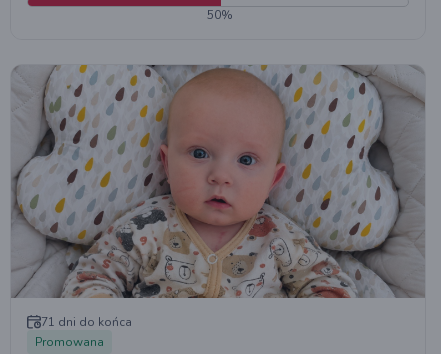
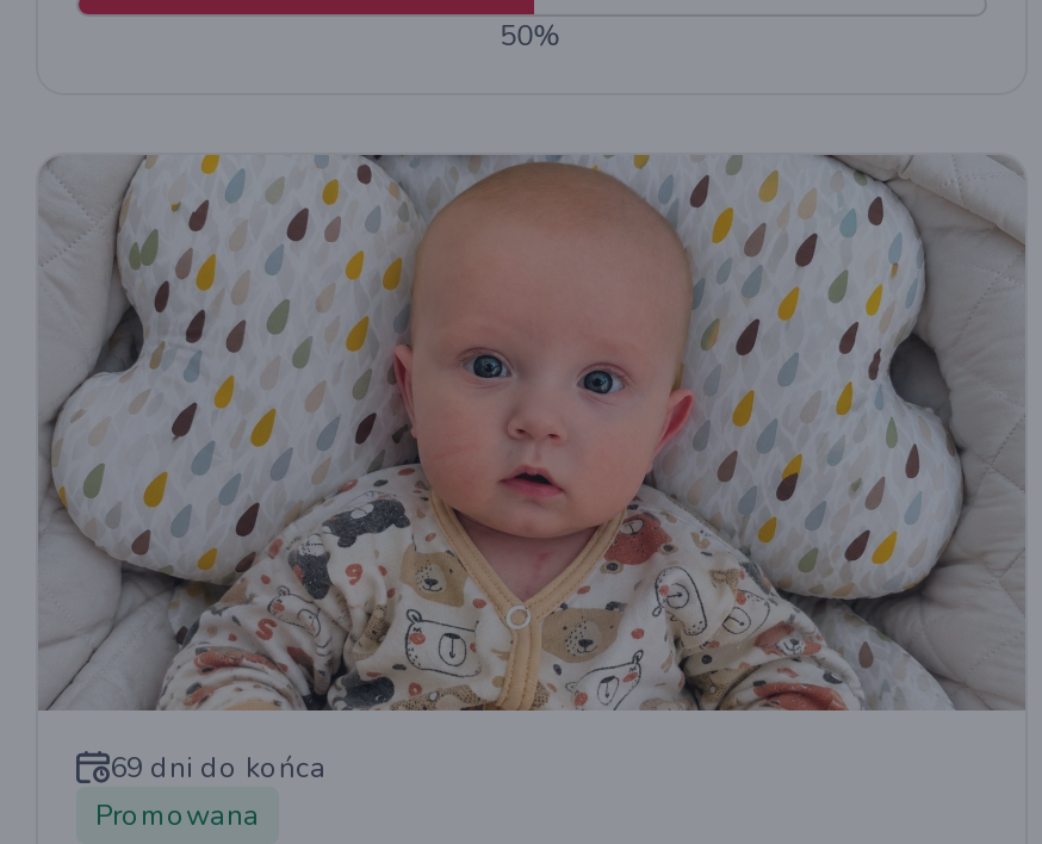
[41,314,132,330] 71 dni do końca -> [110,749,327,787] 69 dni do końca

